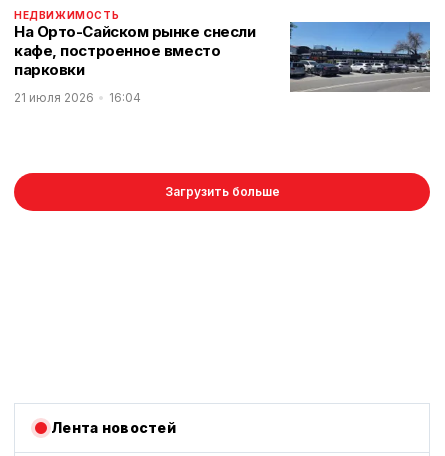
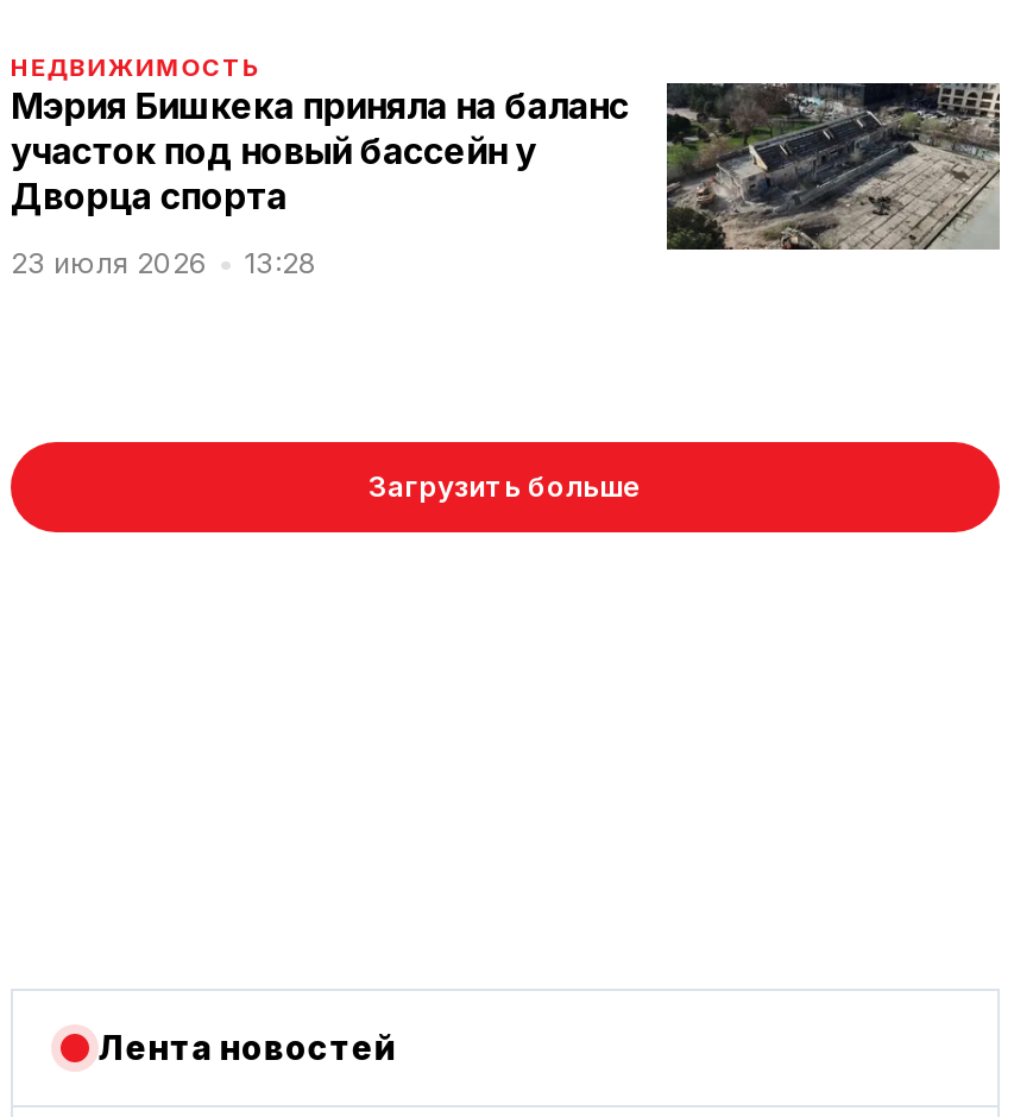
[14,21,431,92] [image] | На Орто-Сайском рынке снесли | кафе, построенное вместо | парковки -> [11,81,1002,250] [image] | Мэрия Бишкека приняла на баланс | участок под новый бассейн у | Дворца спорта
[14,90,141,105] 21 июля 2026 | 16:04 -> [11,245,317,281] 23 июля 2026 | 13:28

